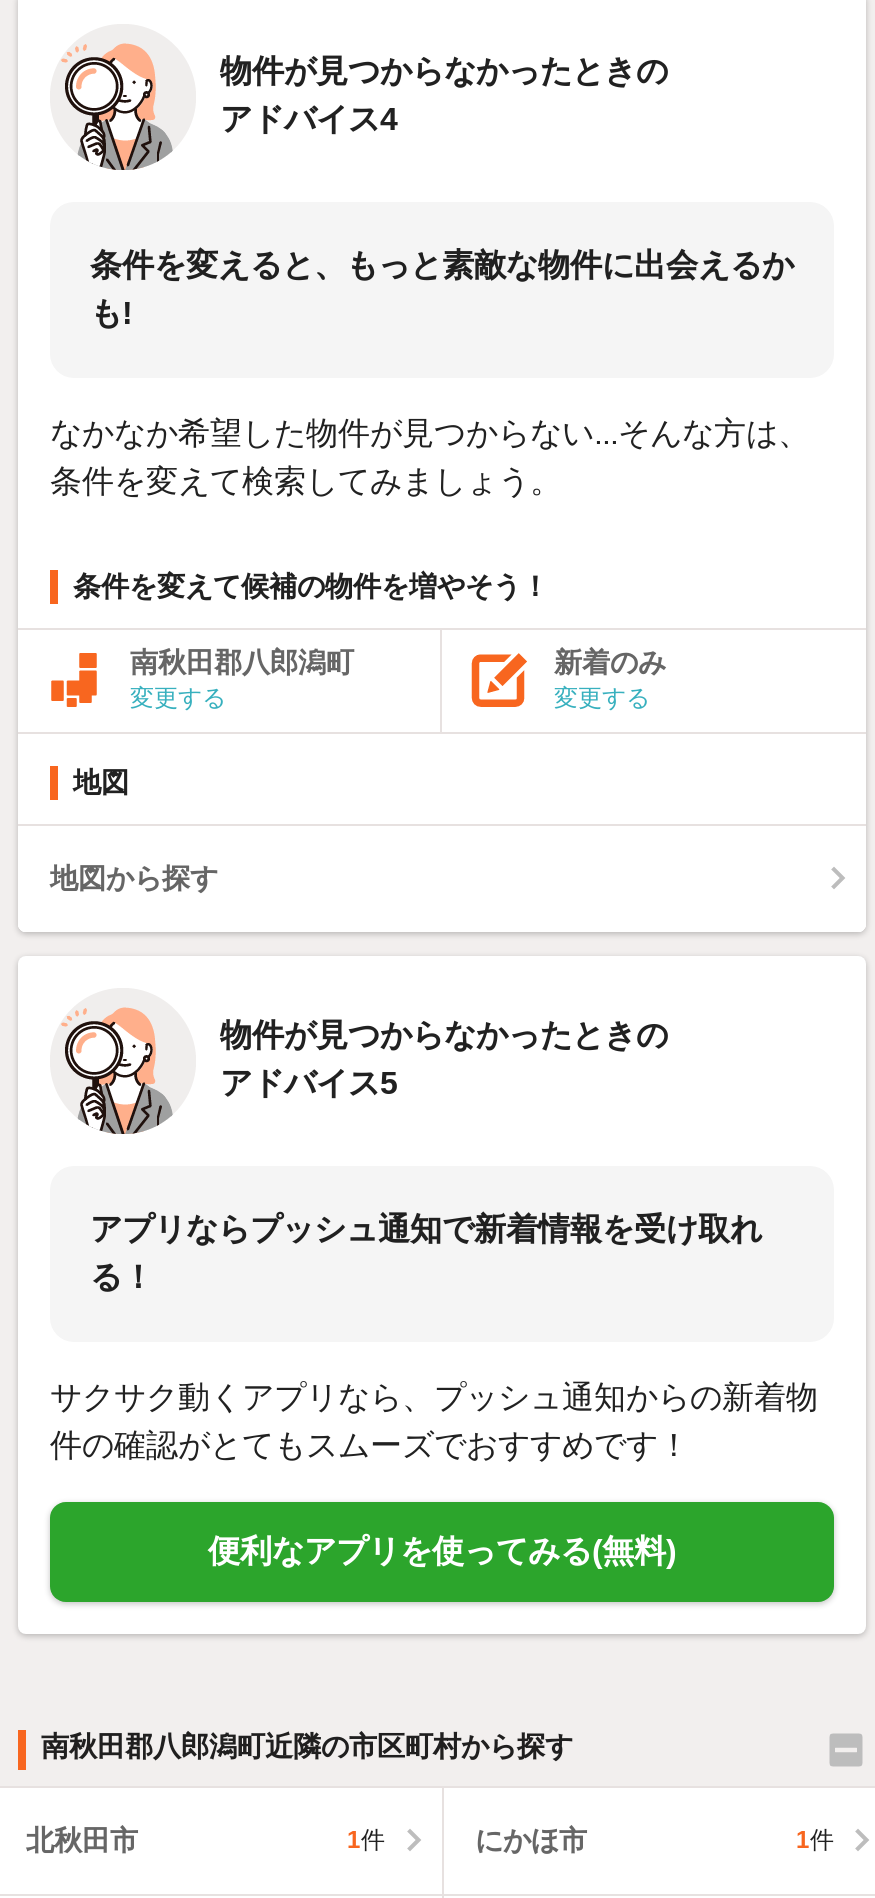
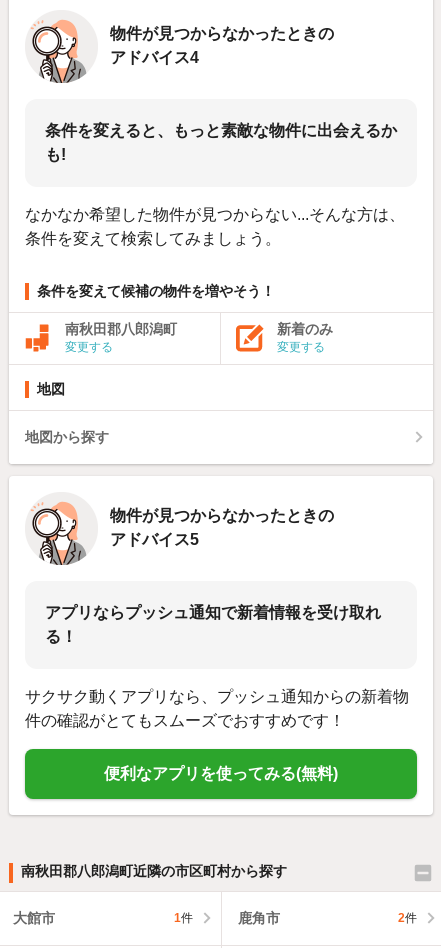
[26,1824,138,1856] 北秋田市 -> [13,910,55,926] 大館市
[475,1824,834,1856] にかほ市 | 1件 -> [237,910,417,926] 鹿角市 | 2件

